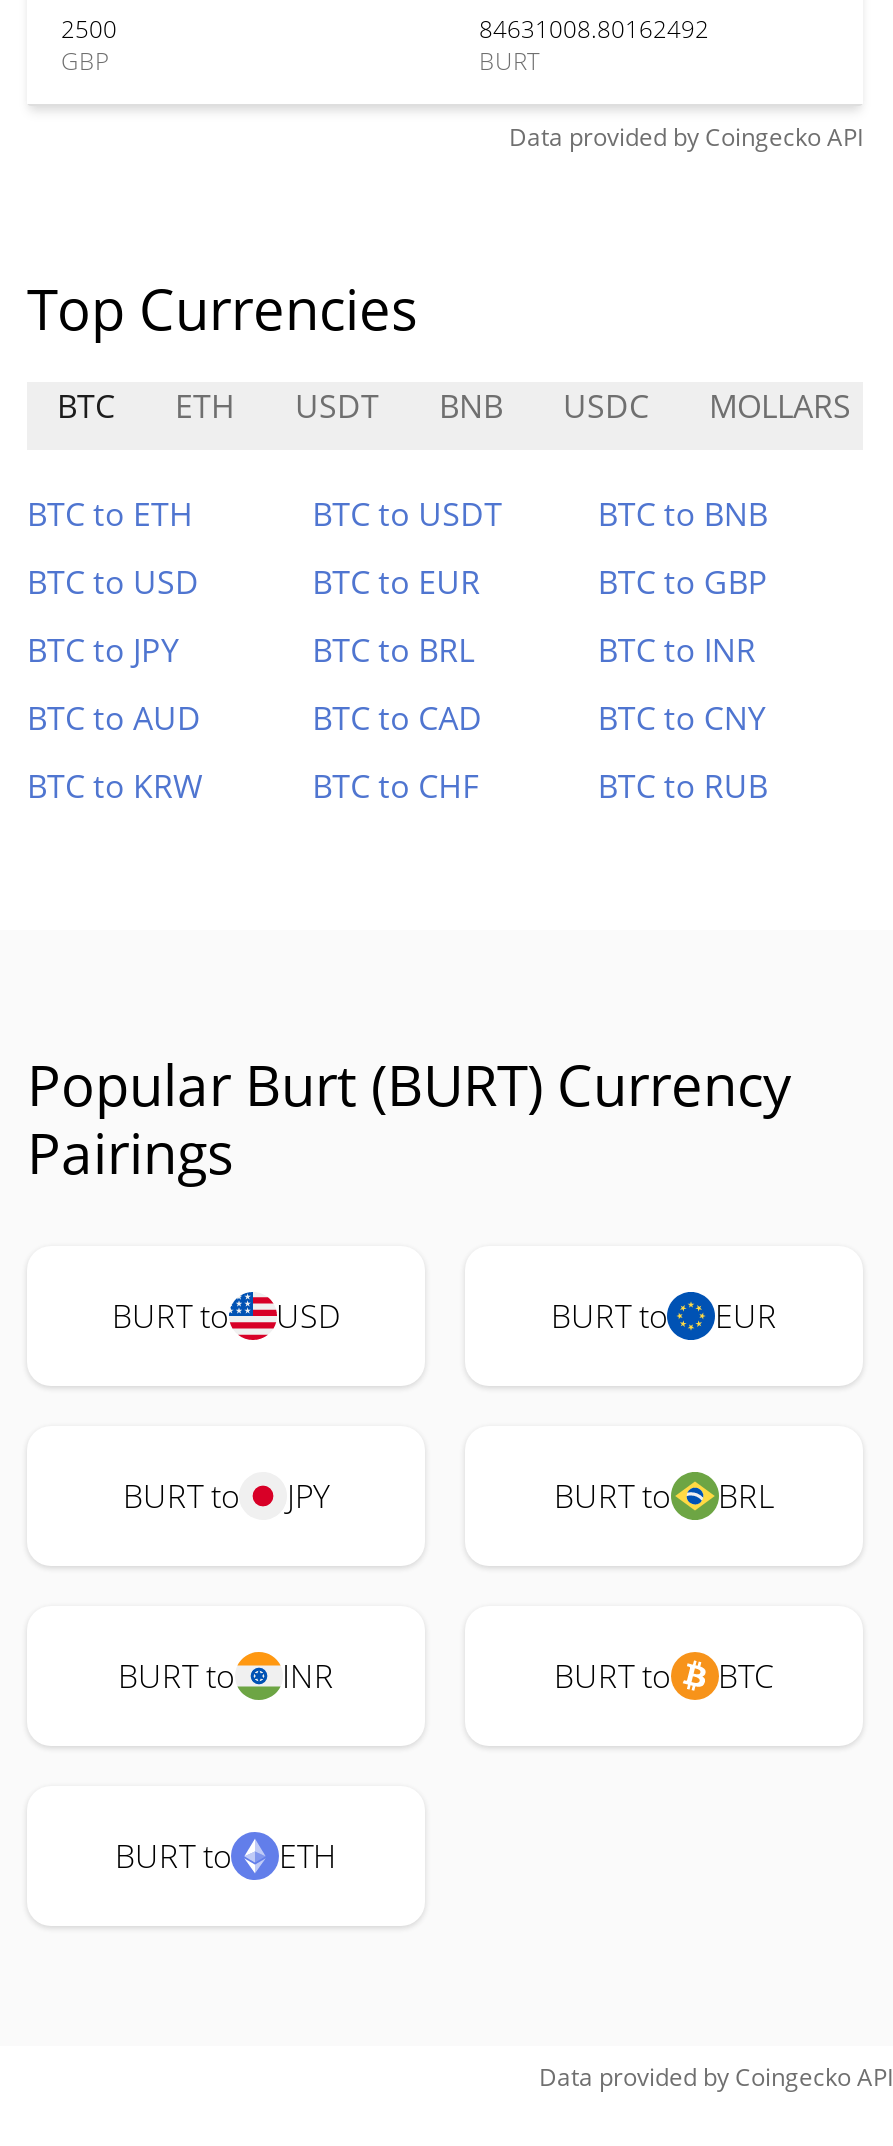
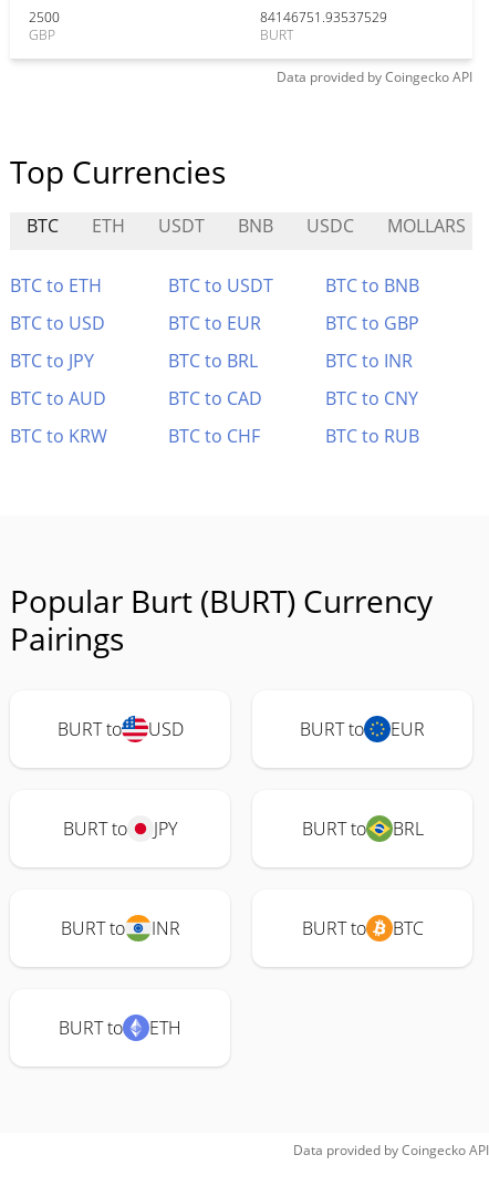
[479,12,709,46] 84631008.80162492 -> [260,8,387,27] 84146751.93537529

